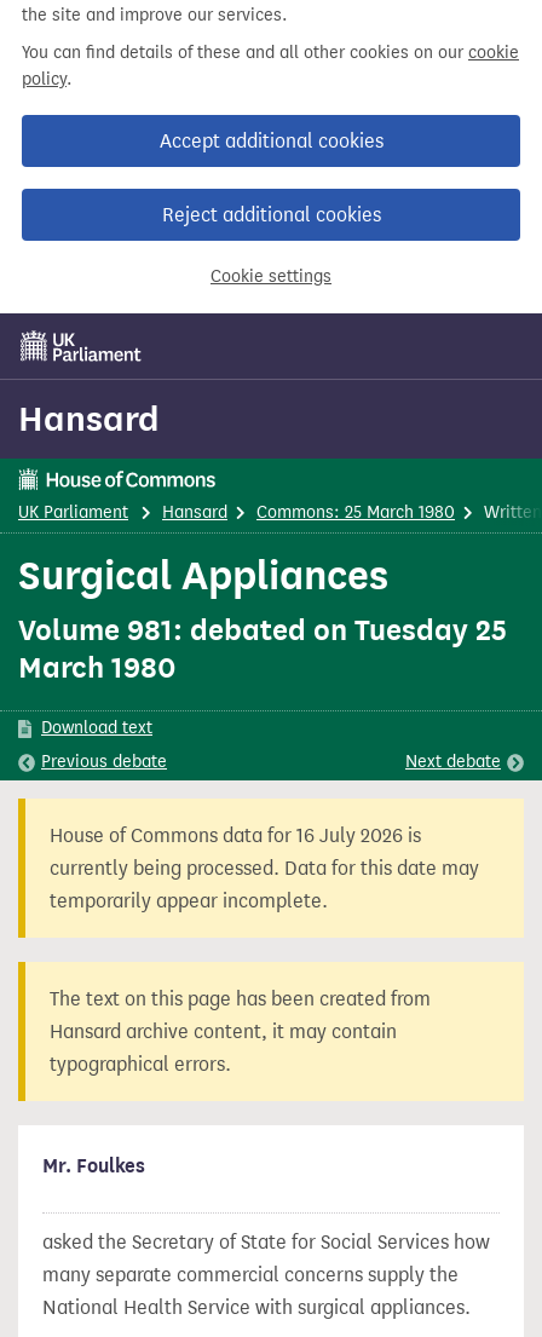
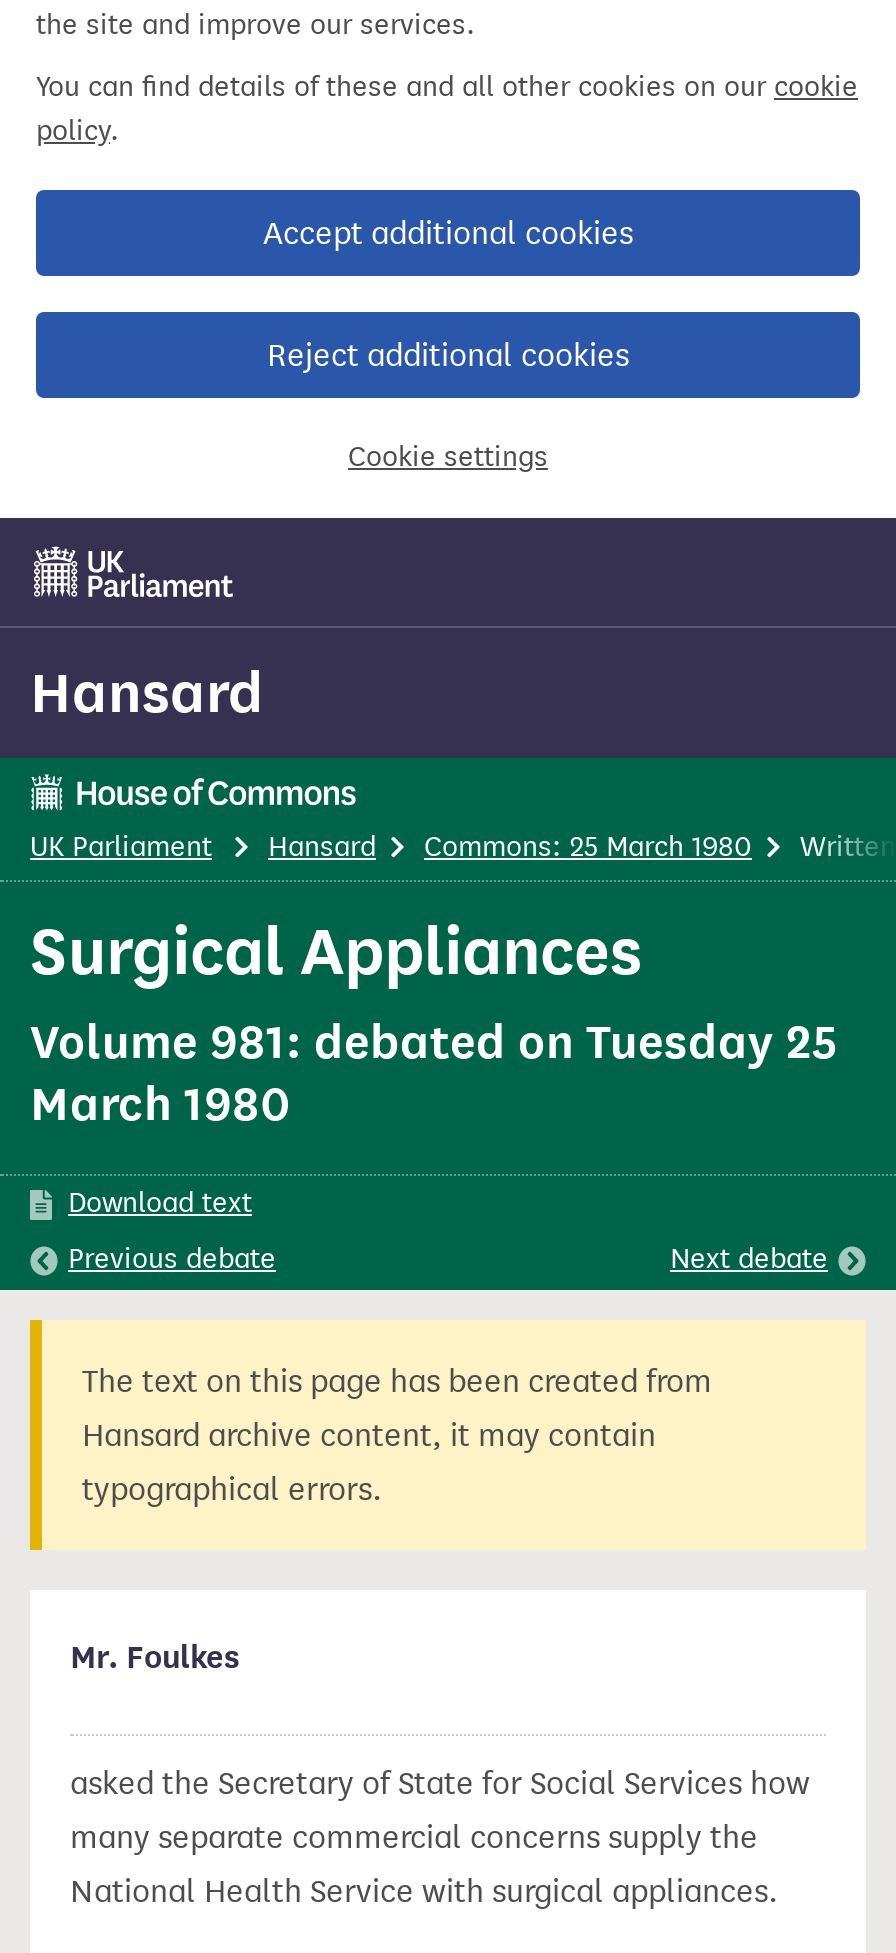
[50,824,479,912] House of Commons data for 16 July 2026 is | currently being processed. Data for this date may | temporarily appear incomplete. -> none

